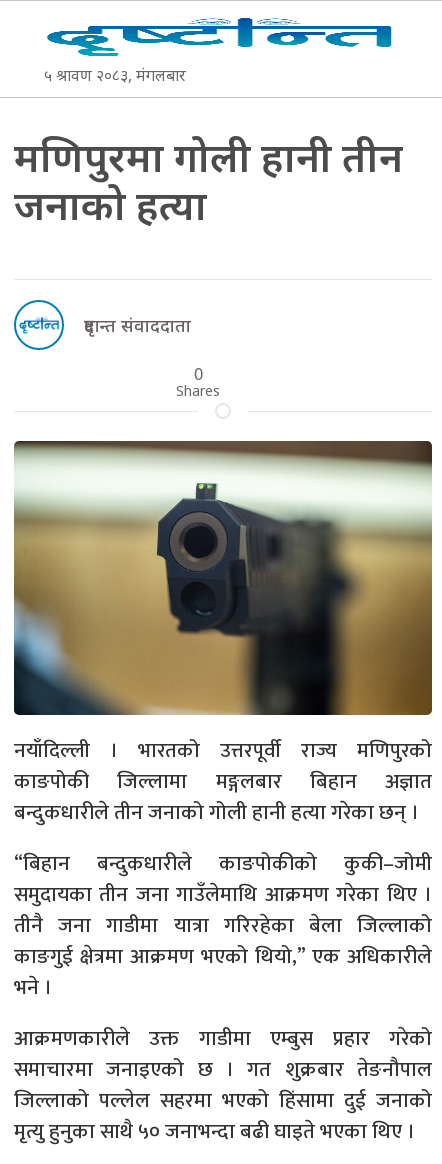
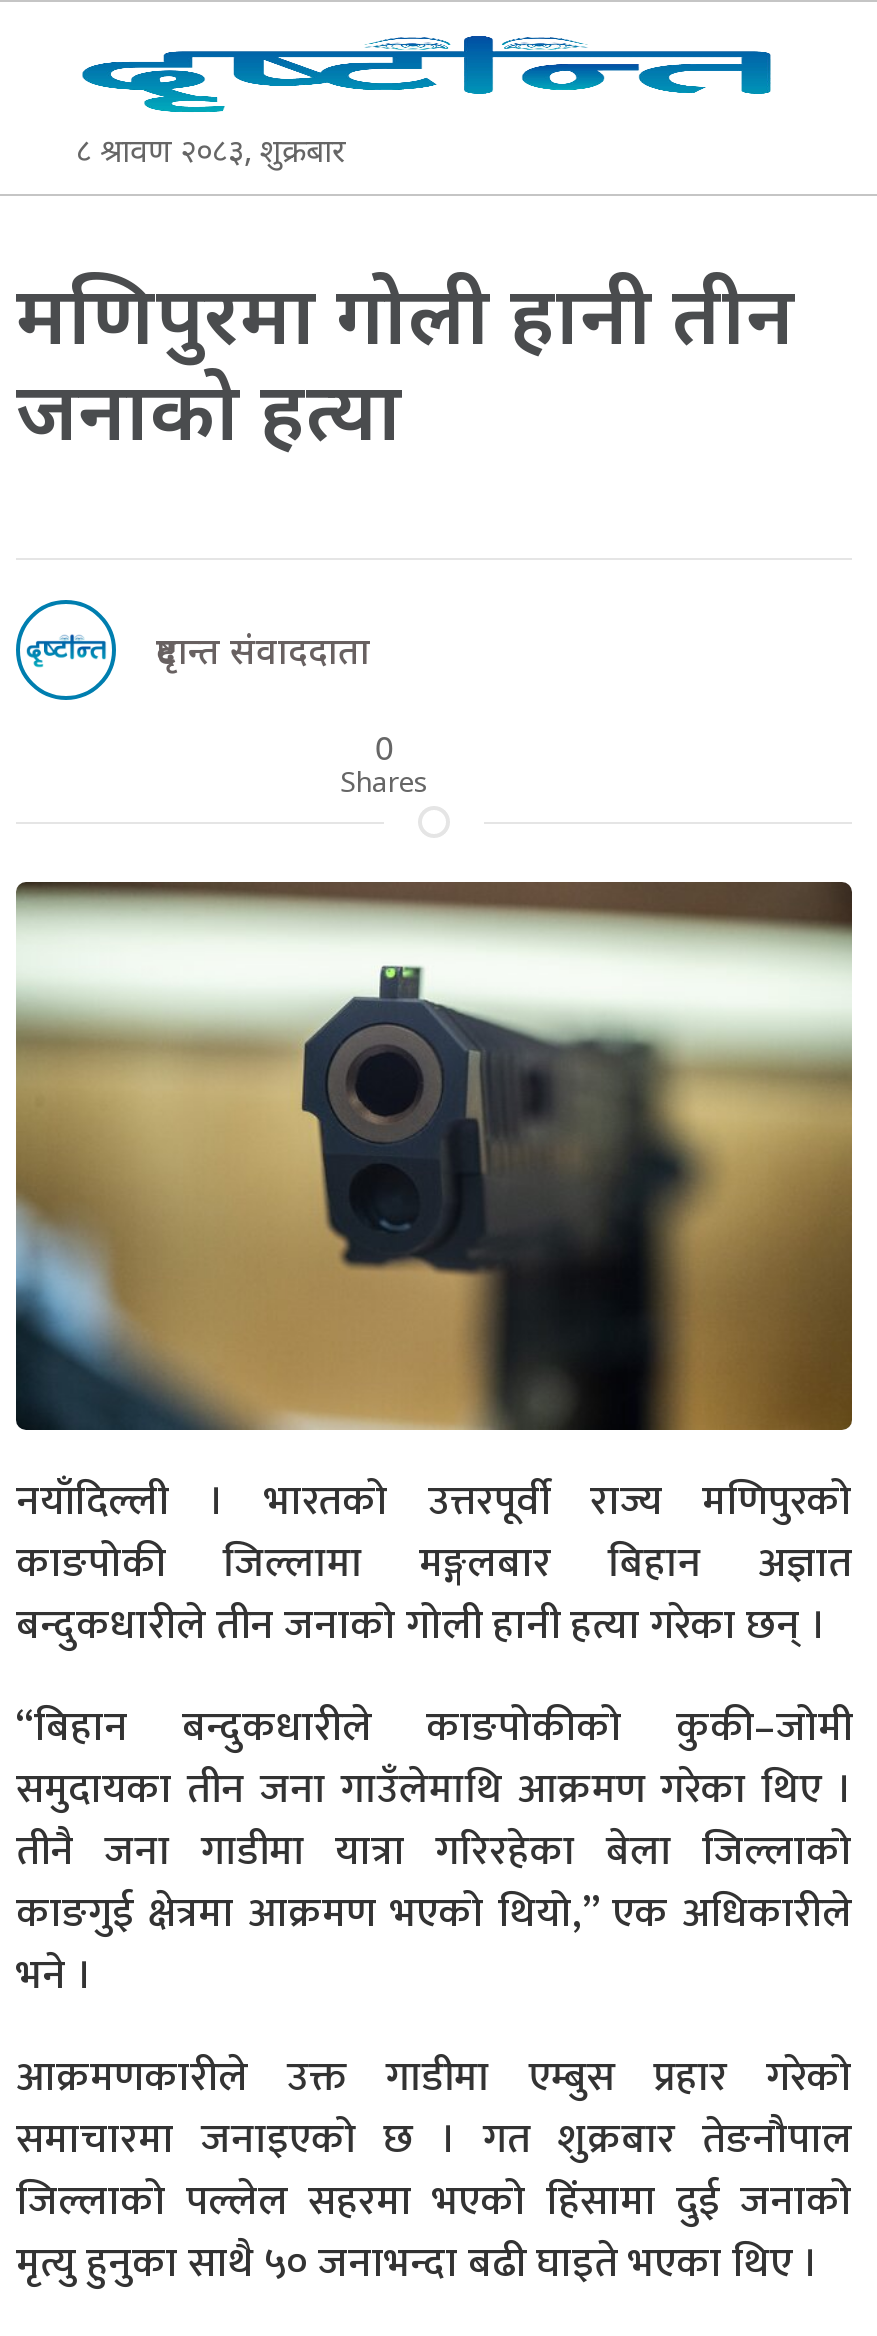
[44,64,186,86] ५ श्रावण २०८३, मंगलबार -> [76,128,346,172] ८ श्रावण २०८३, शुक्रबार

